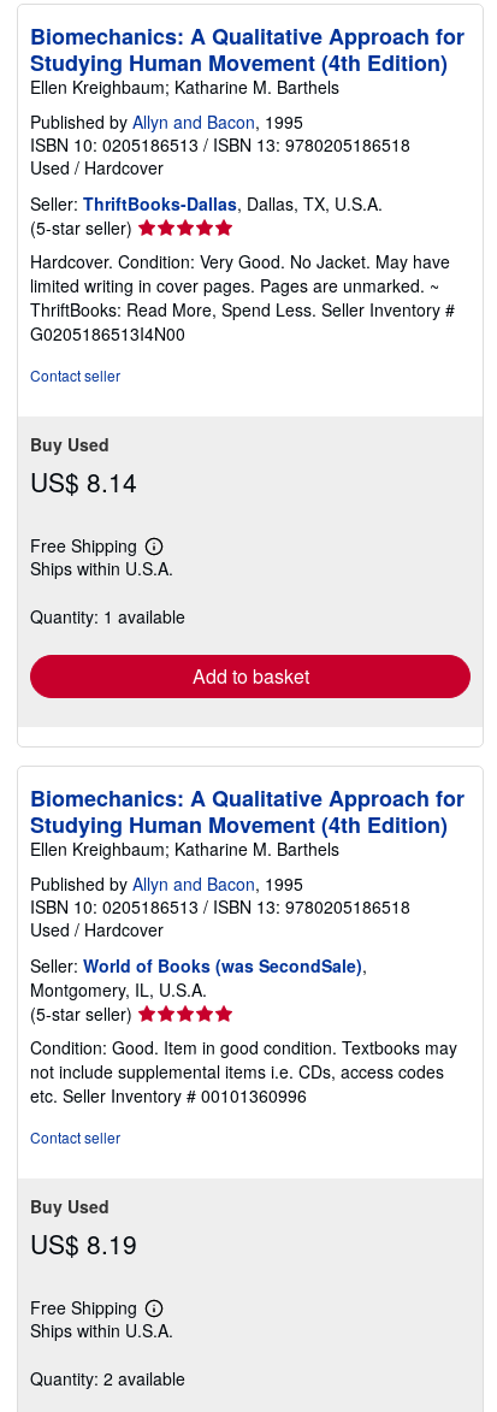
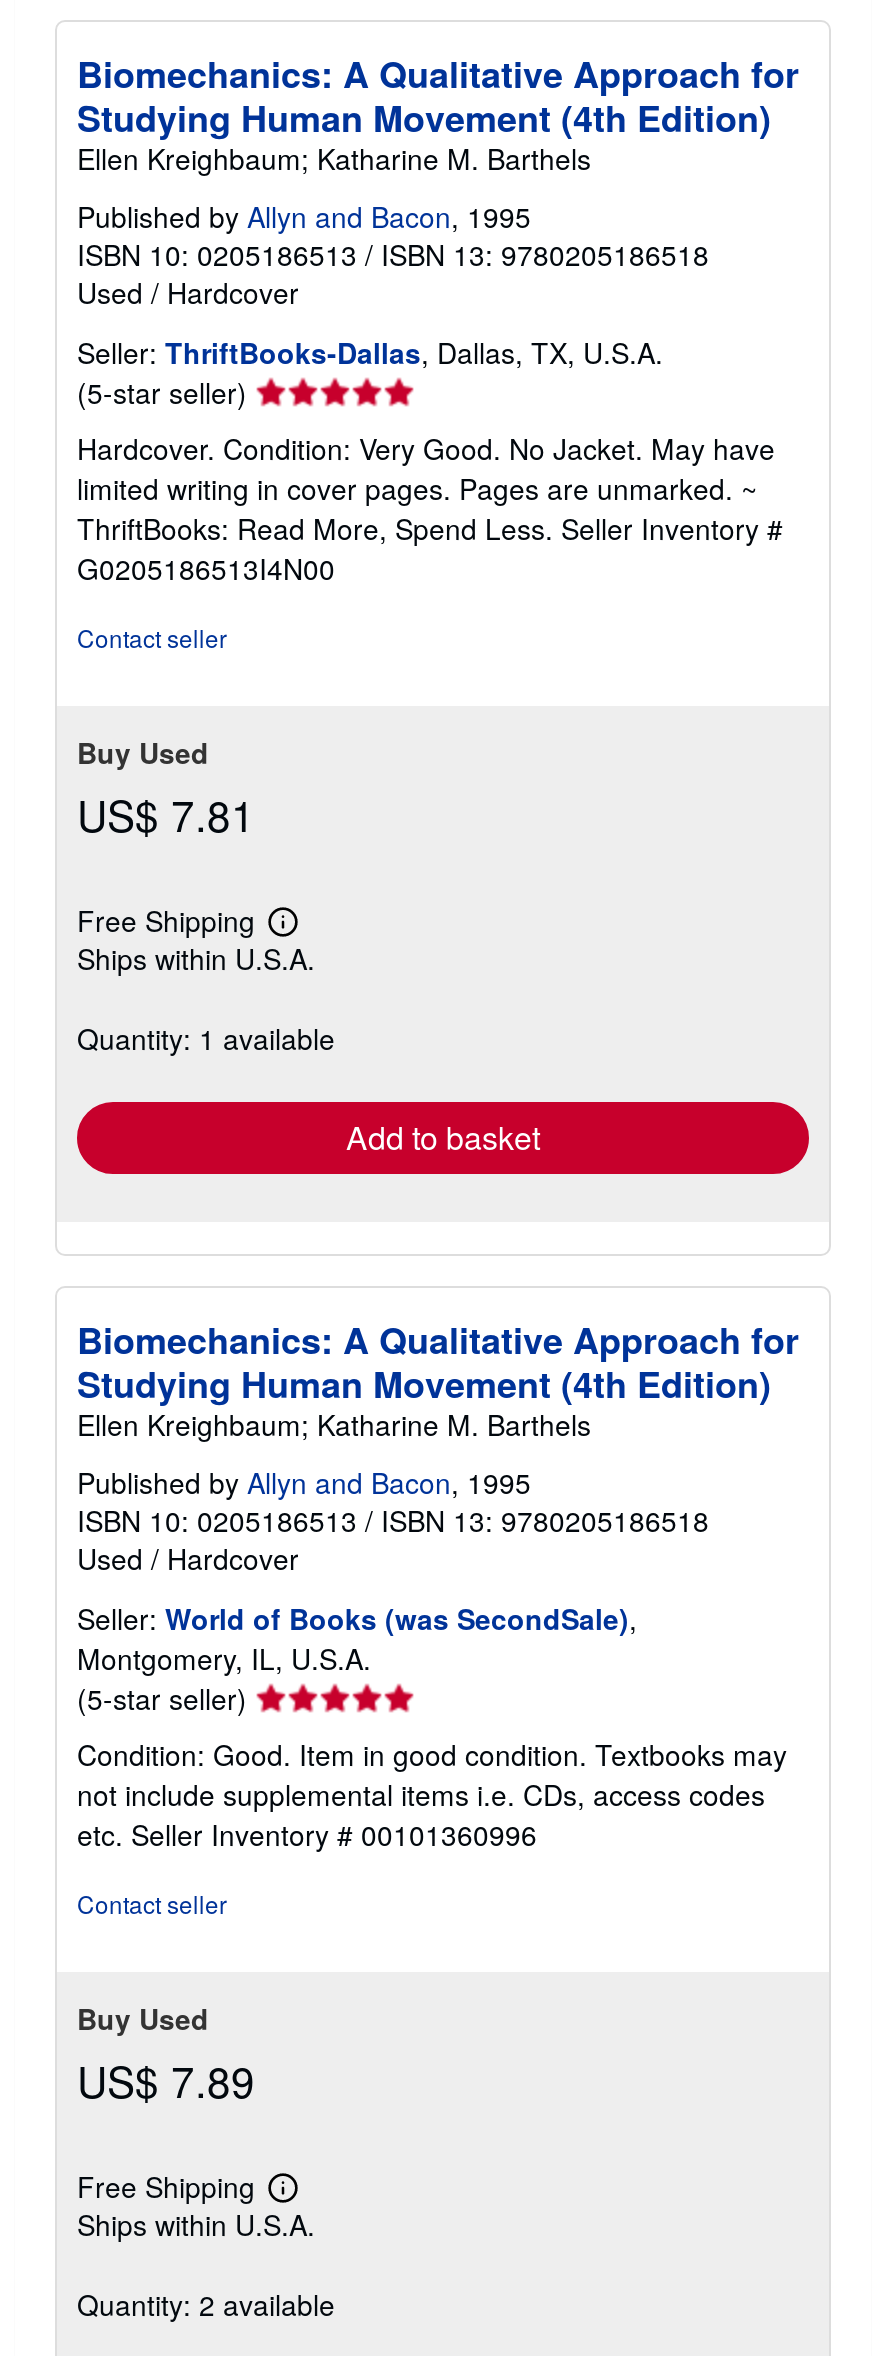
[30,463,137,500] US$ 8.14 -> [77,784,255,844] US$ 7.81
[30,1225,137,1262] US$ 8.19 -> [77,2050,255,2110] US$ 7.89

